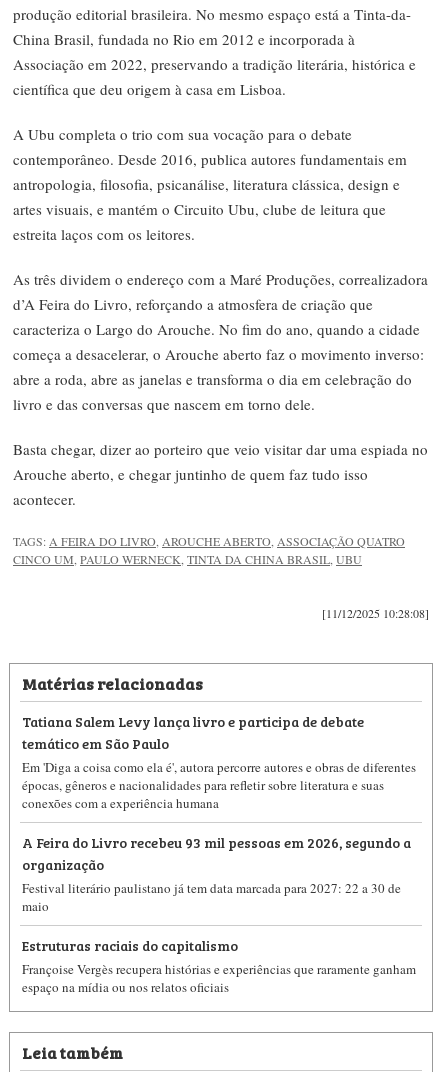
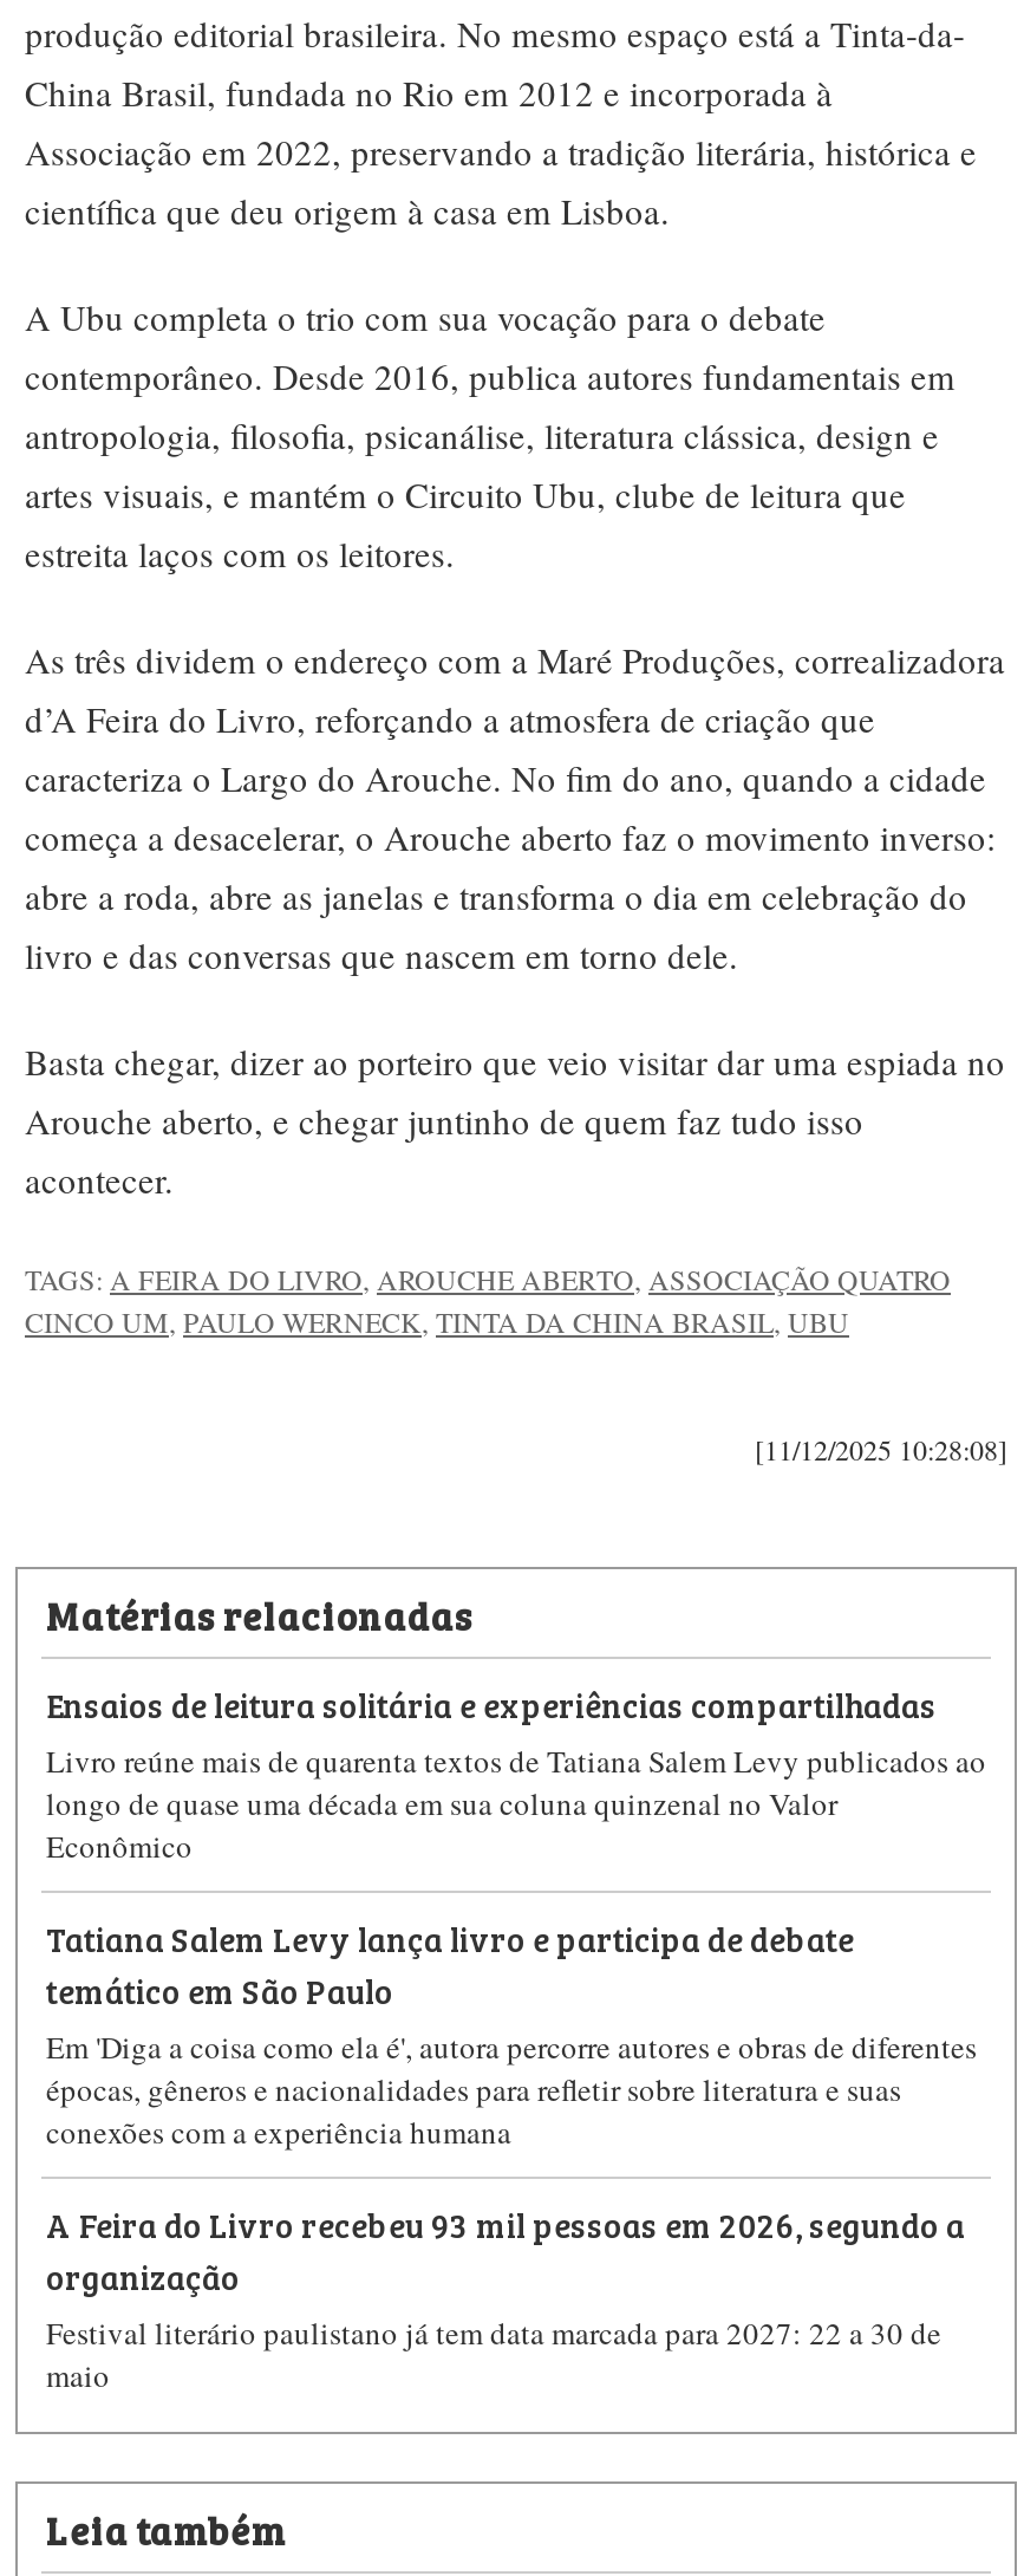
none -> [46,1677,986,1866] Ensaios de leitura solitária e experiências compartilhadas | Livro reúne mais de quarenta textos de Tatiana Salem Levy publicados ao | longo de quase uma década em sua coluna quinzenal no Valor | Econômico
moved [22,709,416,914] -> [46,1911,977,2395]: Tatiana Salem Levy lança livro e participa de debate | temático em São Paulo | Em 'Diga a coisa como ela é', autora percorre autores e obras de diferentes | ... | Festival literário paulistano já tem data marcada para 2027: 22 a 30 de | maio
[22,933,416,995] Estruturas raciais do capitalismo | Françoise Vergès recupera histórias e experiências que raramente ganham | espaço na mídia ou nos relatos oficiais -> none

